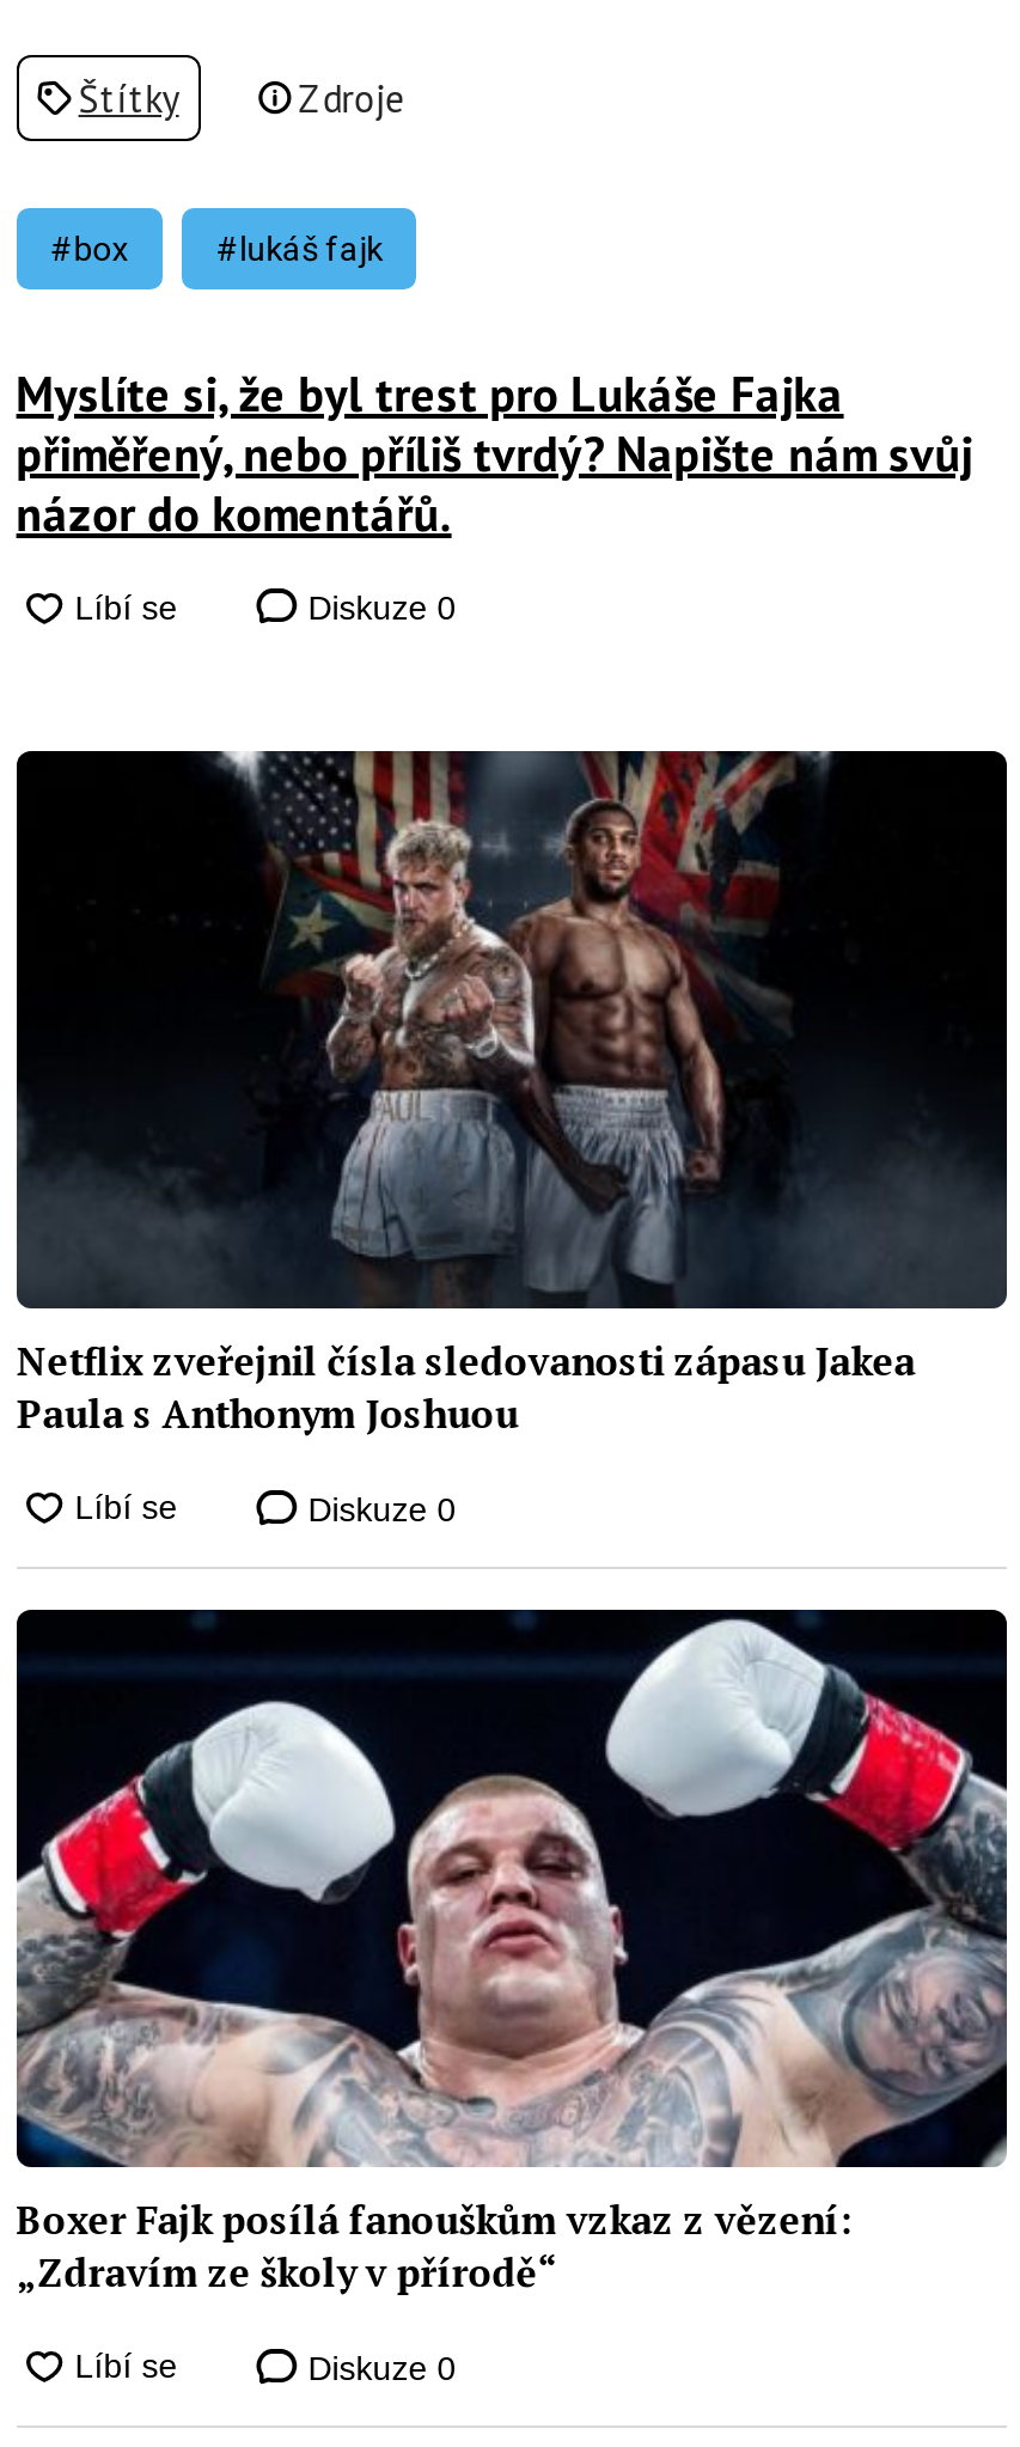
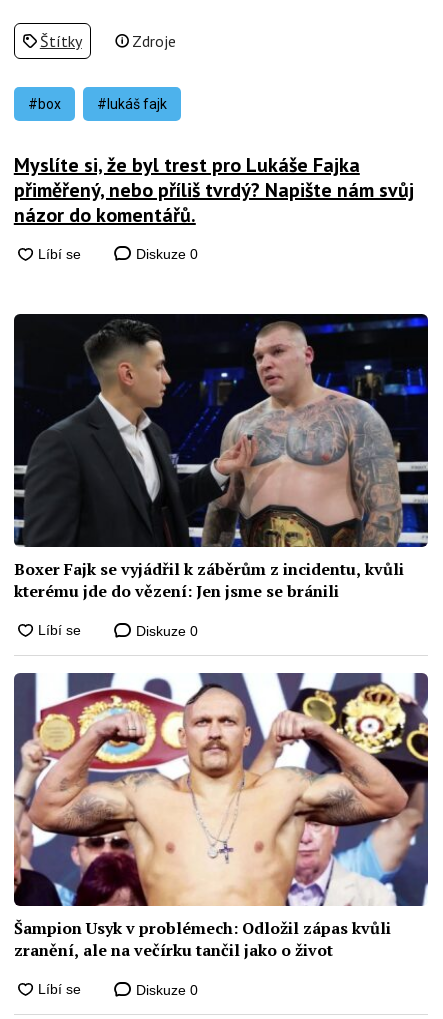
[16,749,1009,1440] [image] | Netflix zveřejnil čísla sledovanosti zápasu Jakea | Paula s Anthonym Joshuou -> [14,313,429,602] [image] | Boxer Fajk se vyjádřil k záběrům z incidentu, kvůli | kterému jde do vězení: Jen jsme se bránili
[14,1607,1009,2299] [image] | Boxer Fajk posílá fanouškům vzkaz z vězení: | „Zdravím ze školy v přírodě“ -> [13,672,429,961] [image] | Šampion Usyk v problémech: Odložil zápas kvůli | zranění, ale na večírku tančil jako o život

